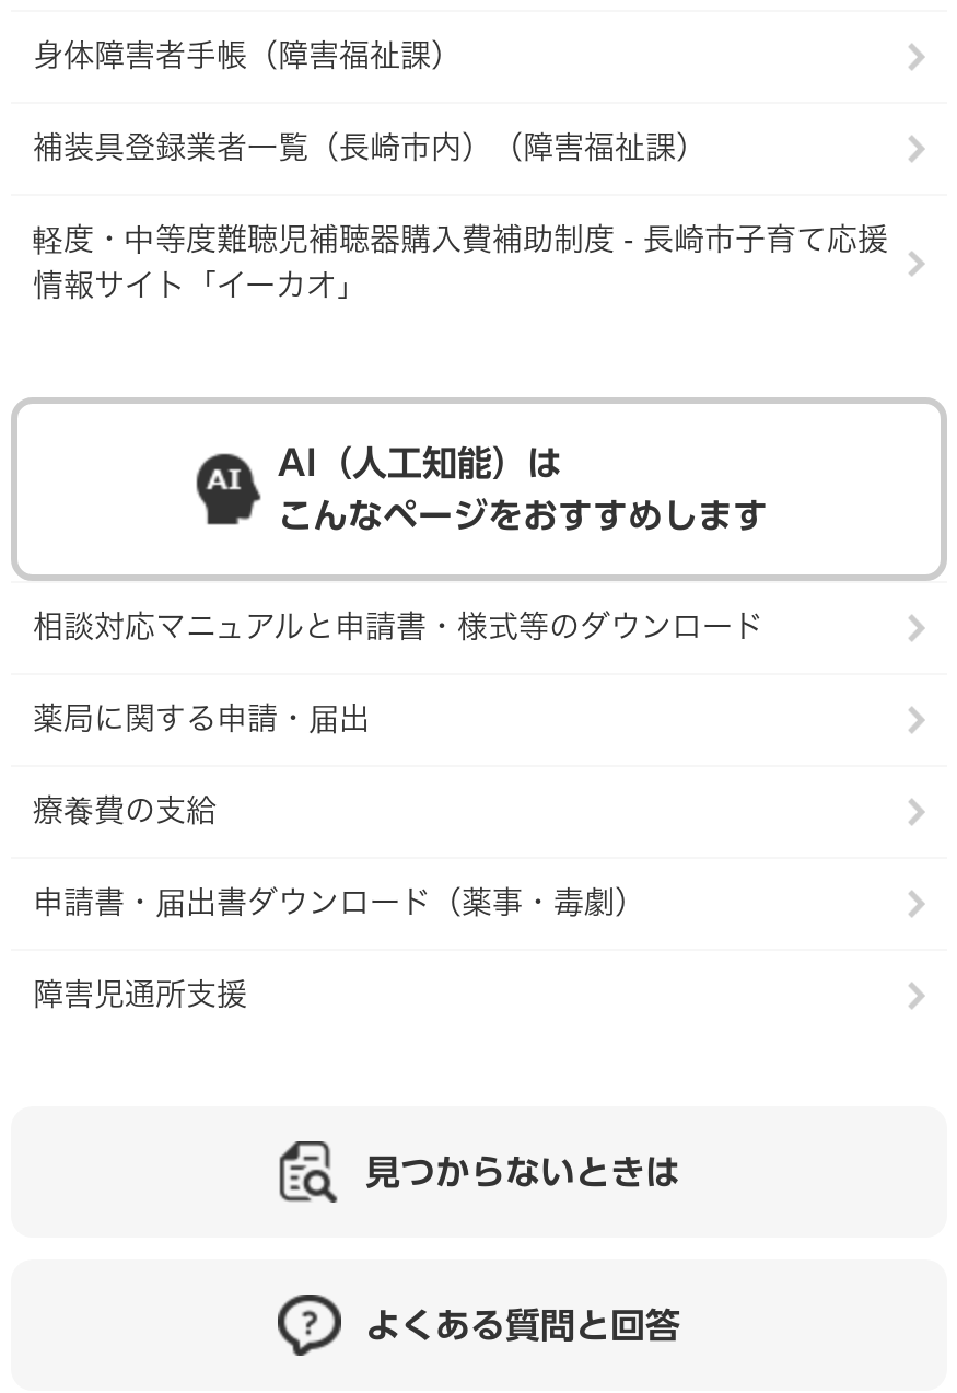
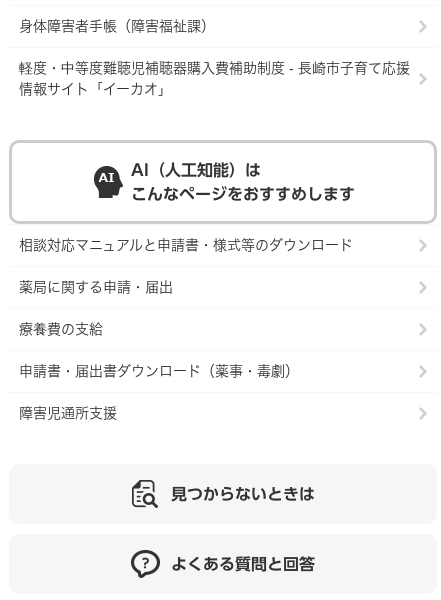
[33,130,707,165] 補装具登録業者一覧（長崎市内）（障害福祉課） -> none

